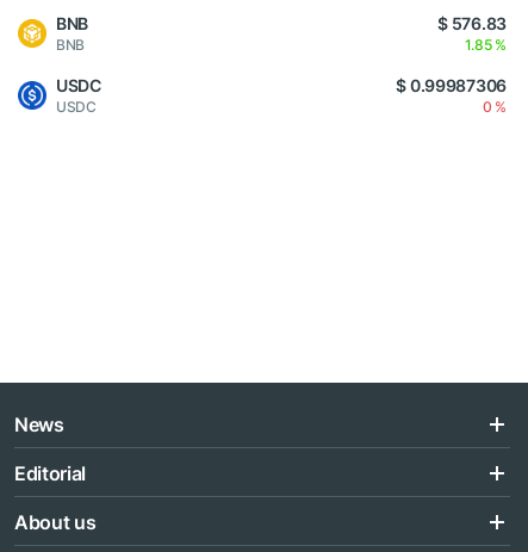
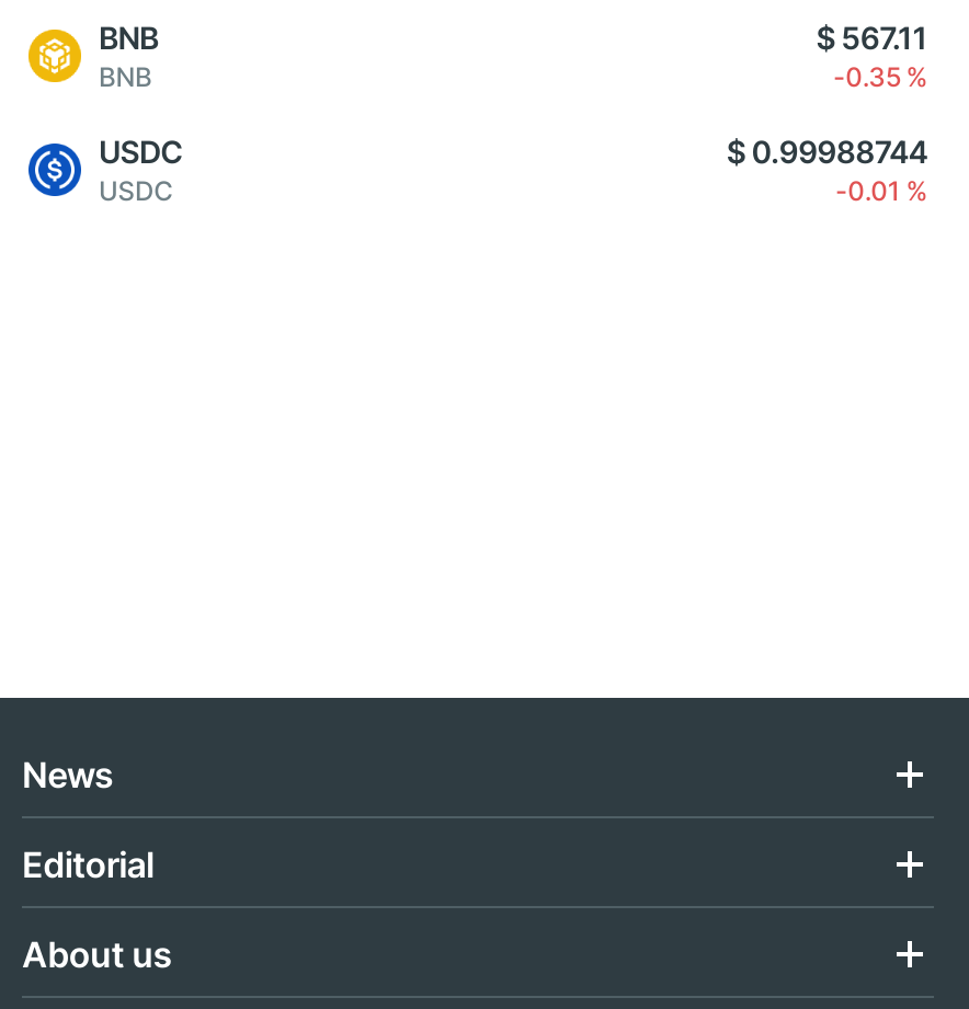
[438,13,507,34] $ 576.83 -> [816,19,927,57] $ 567.11
[464,36,507,54] 1.85 % -> [833,61,927,94] -0.35 %
[396,75,507,96] $ 0.99987306 -> [727,133,927,170] $ 0.99988744
[482,98,507,116] 0 % -> [835,175,927,208] -0.01 %

